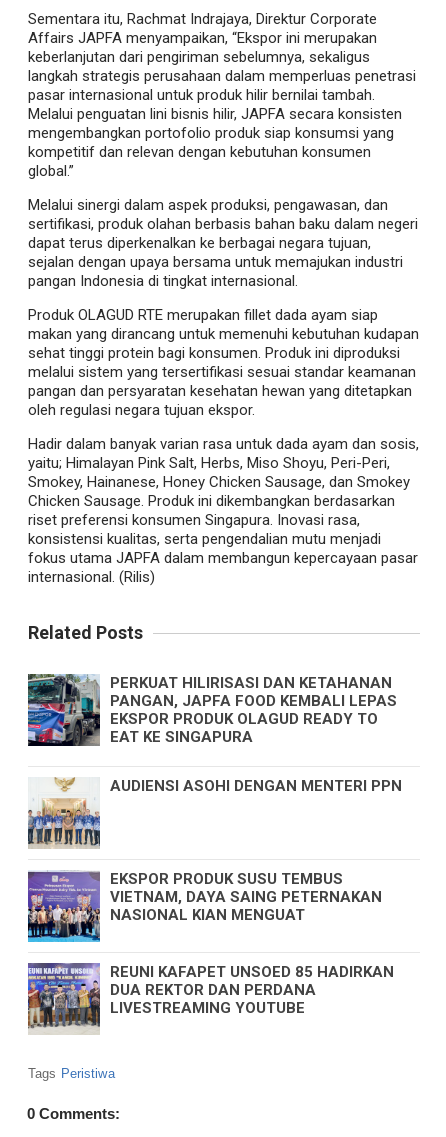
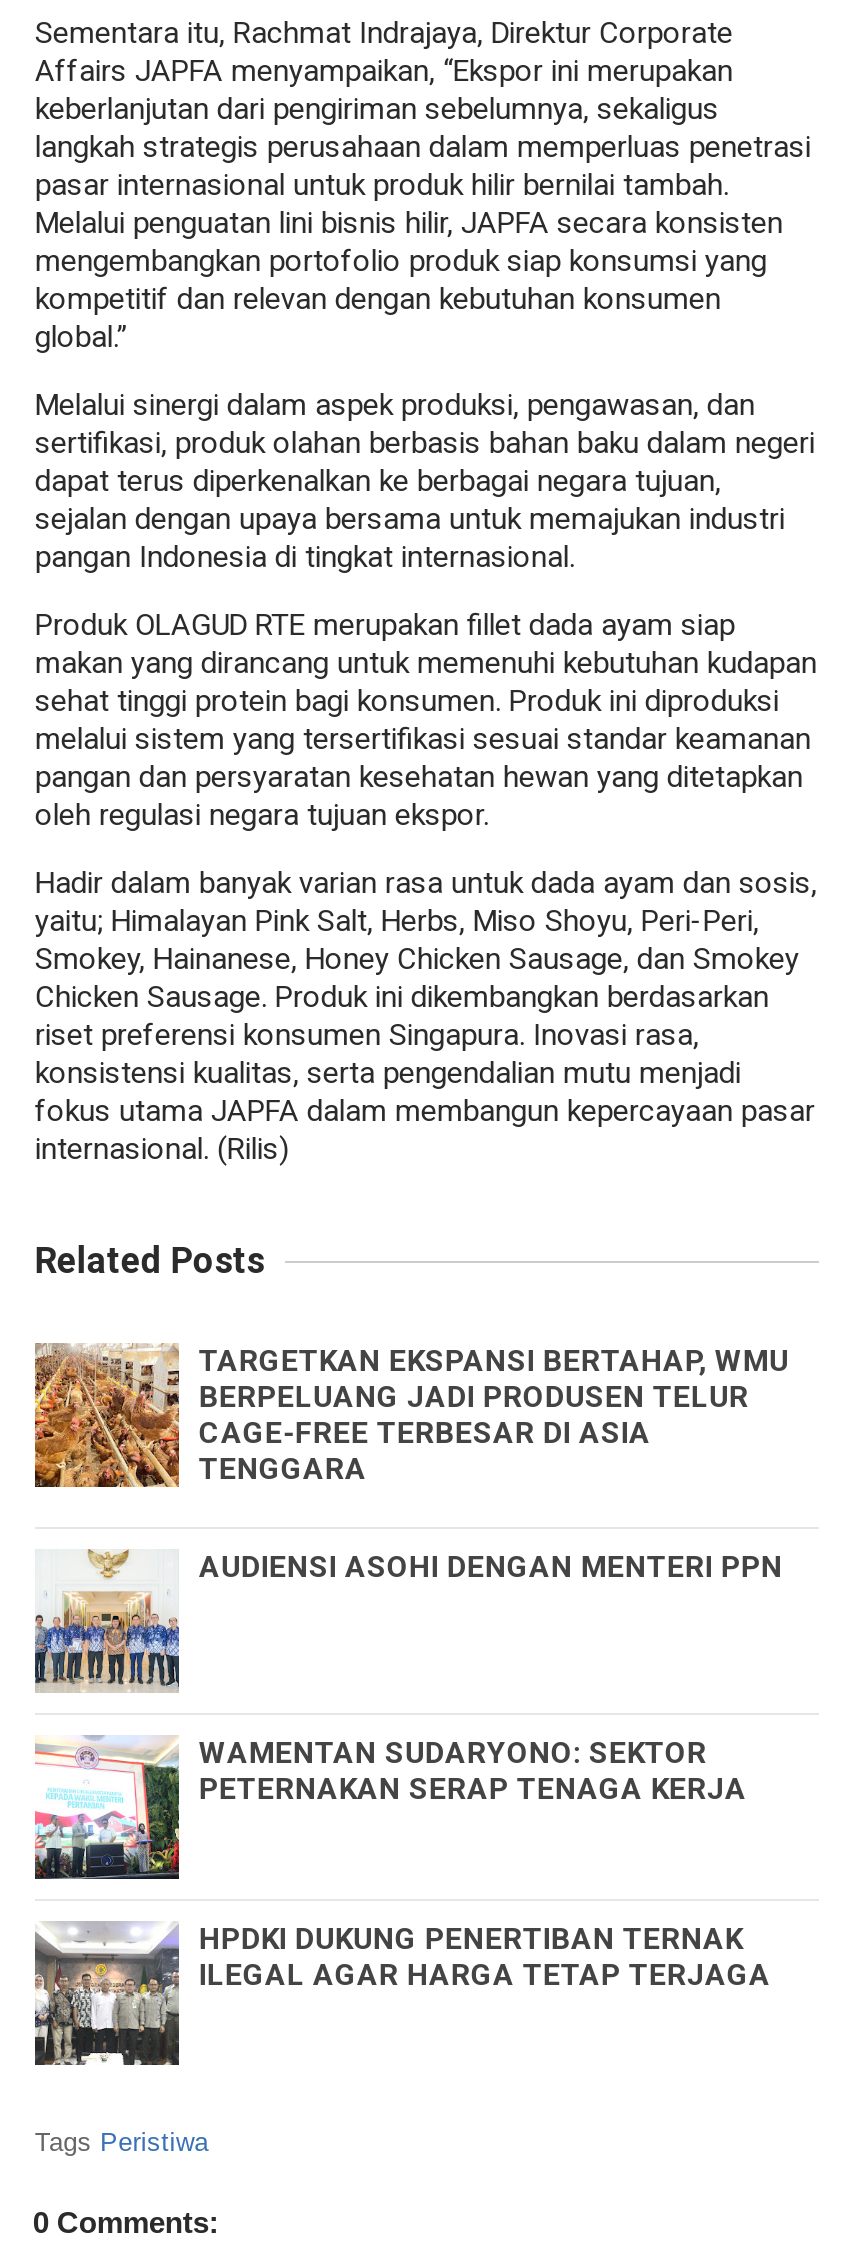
[27,673,397,747] [image] | PERKUAT HILIRISASI DAN KETAHANAN | PANGAN, JAPFA FOOD KEMBALI LEPAS | EKSPOR PRODUK OLAGUD READY TO | EAT KE SINGAPURA -> [33,1343,789,1489] [image] | TARGETKAN EKSPANSI BERTAHAP, WMU | BERPELUANG JADI PRODUSEN TELUR | CAGE-FREE TERBESAR DI ASIA | TENGGARA
[27,870,382,943] [image] | EKSPOR PRODUK SUSU TEMBUS | VIETNAM, DAYA SAING PETERNAKAN | NASIONAL KIAN MENGUAT -> [33,1735,747,1881] [image] | WAMENTAN SUDARYONO: SEKTOR | PETERNAKAN SERAP TENAGA KERJA
[27,962,394,1035] [image] | REUNI KAFAPET UNSOED 85 HADIRKAN | DUA REKTOR DAN PERDANA | LIVESTREAMING YOUTUBE -> [33,1921,771,2067] [image] | HPDKI DUKUNG PENERTIBAN TERNAK | ILEGAL AGAR HARGA TETAP TERJAGA

